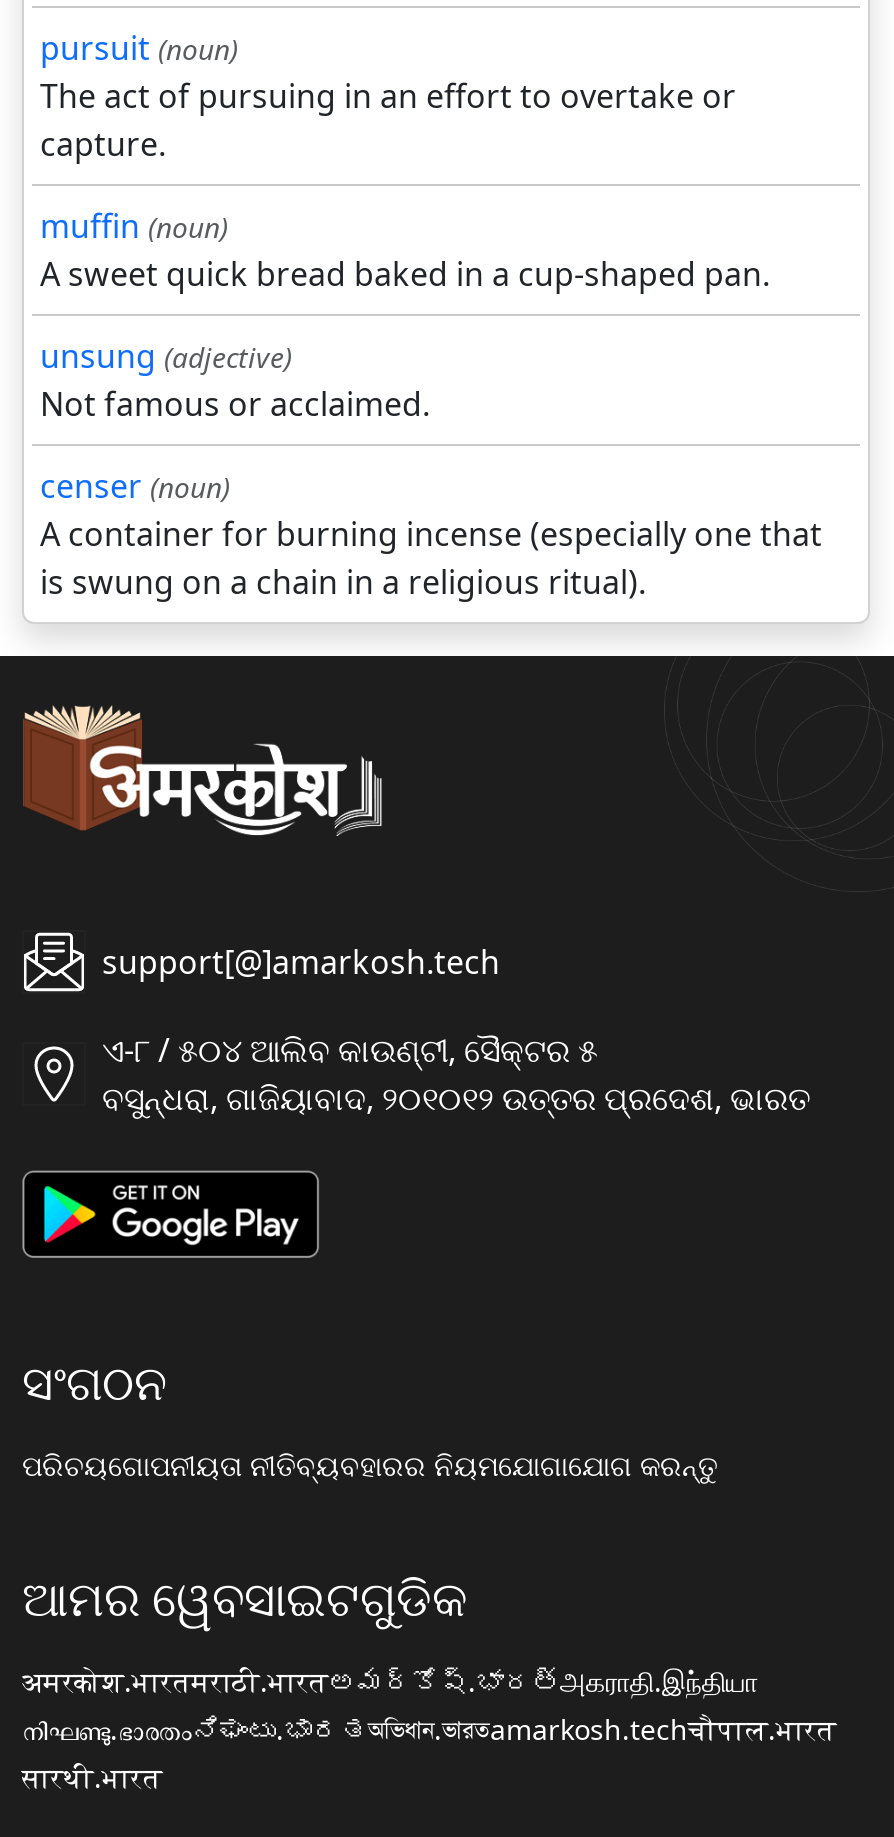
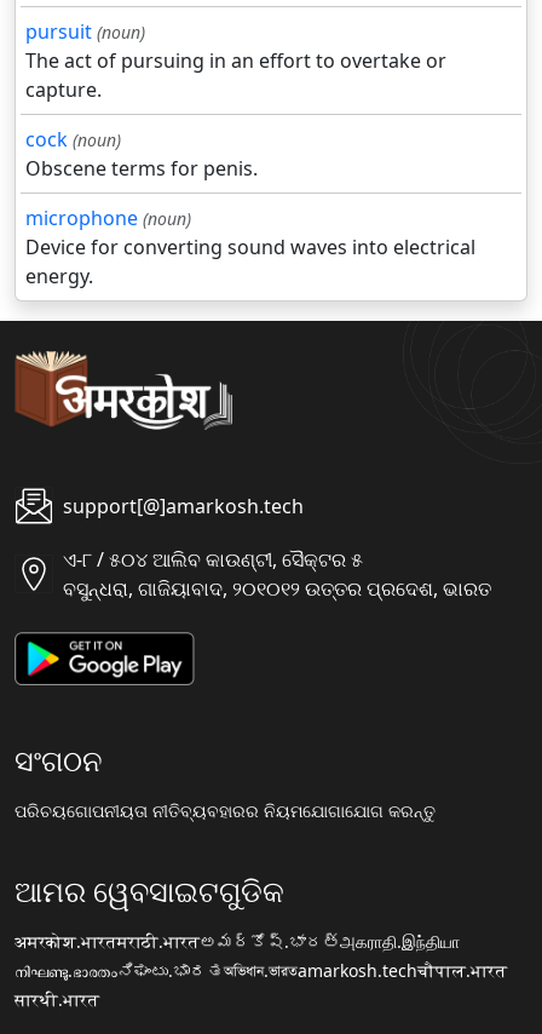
[40,204,822,604] muffin (noun) | A sweet quick bread baked in a cup-shaped pan. | unsung (adjective) | Not famous or acclaimed. | censer (noun) | A container for burning incense (especially one that | is swung on a chain in a religious ritual). -> [25,126,475,290] cock (noun) | Obscene terms for penis. | microphone (noun) | Device for converting sound waves into electrical | energy.

